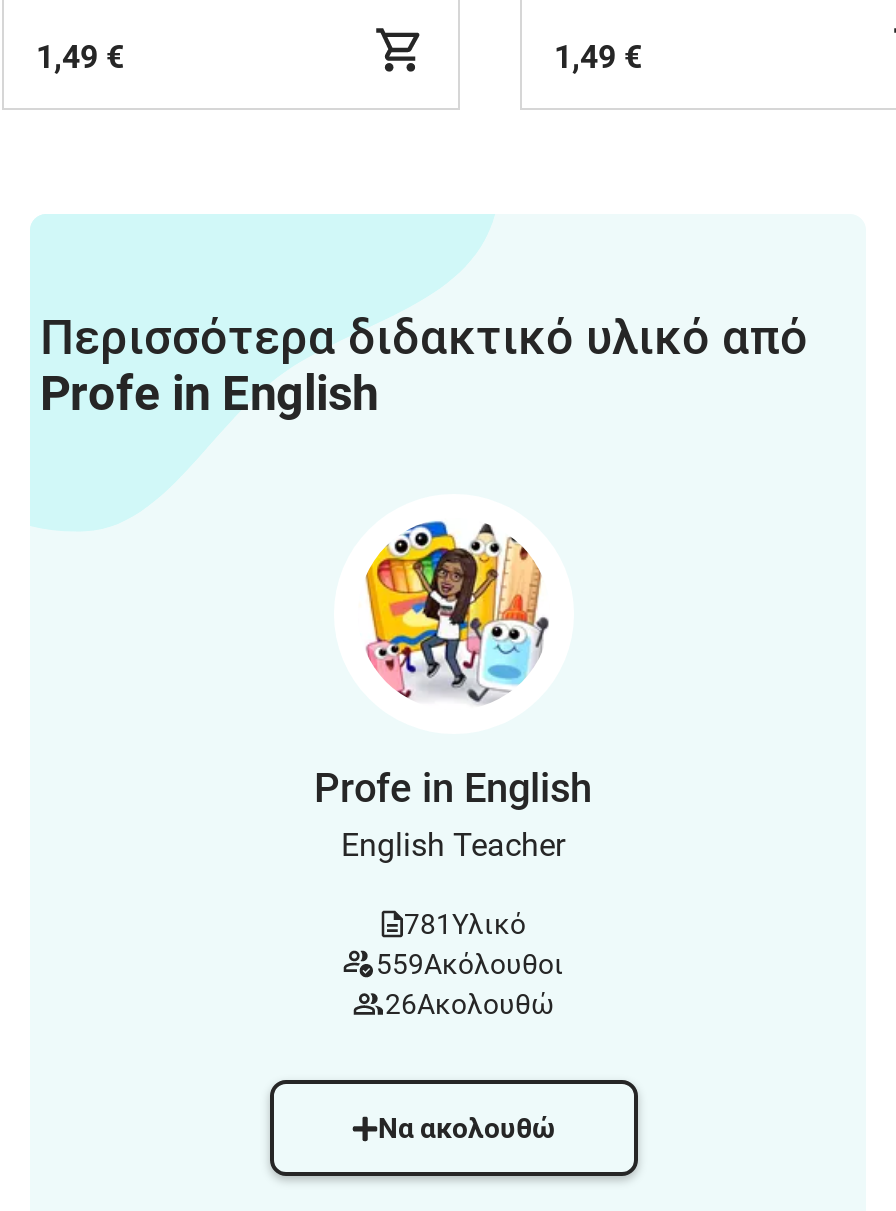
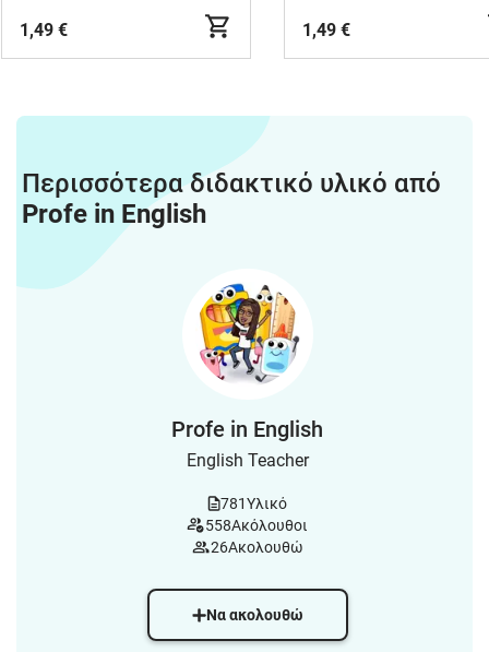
[376,948,564,980] 559Ακόλουθοι -> [205,517,308,534] 558Ακόλουθοι

